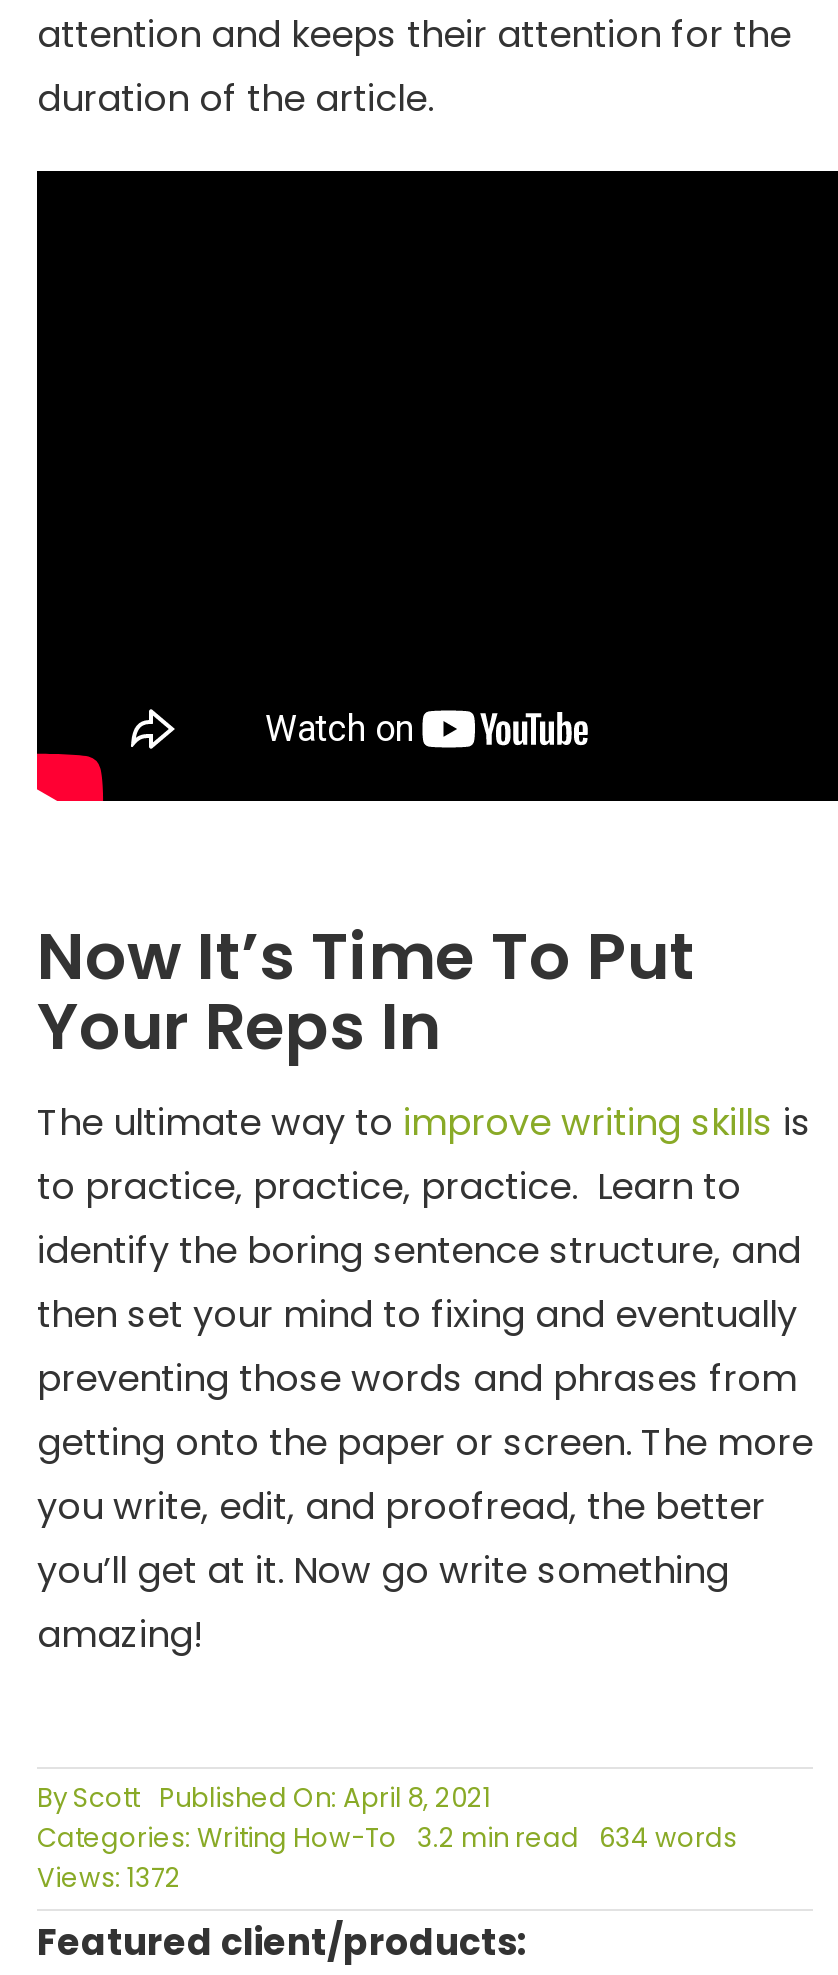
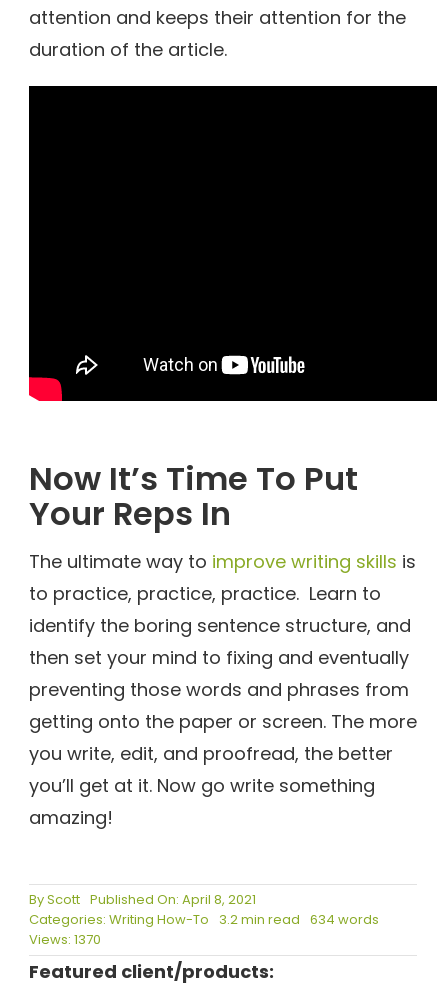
[37,1859,181,1897] Views: 1372 -> [29,930,101,949] Views: 1370

